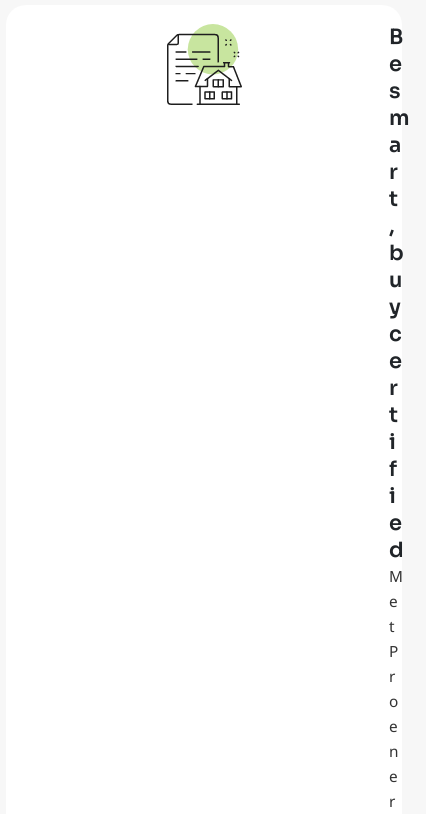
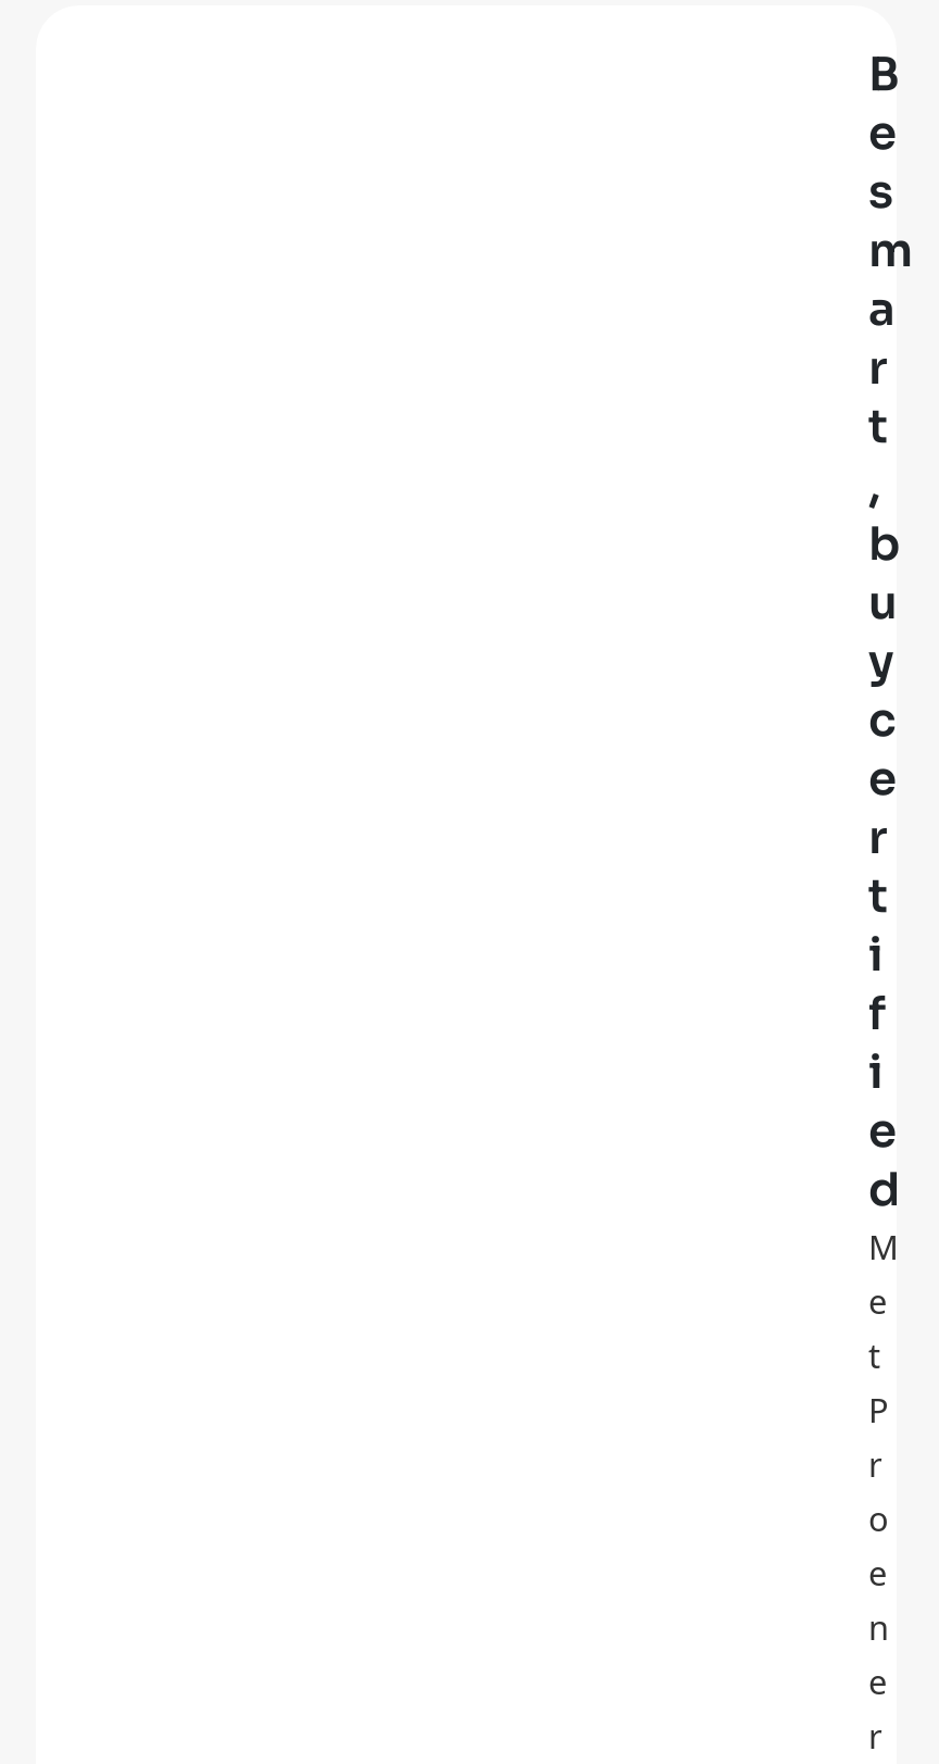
[166,23,243,106] [image] -> none

